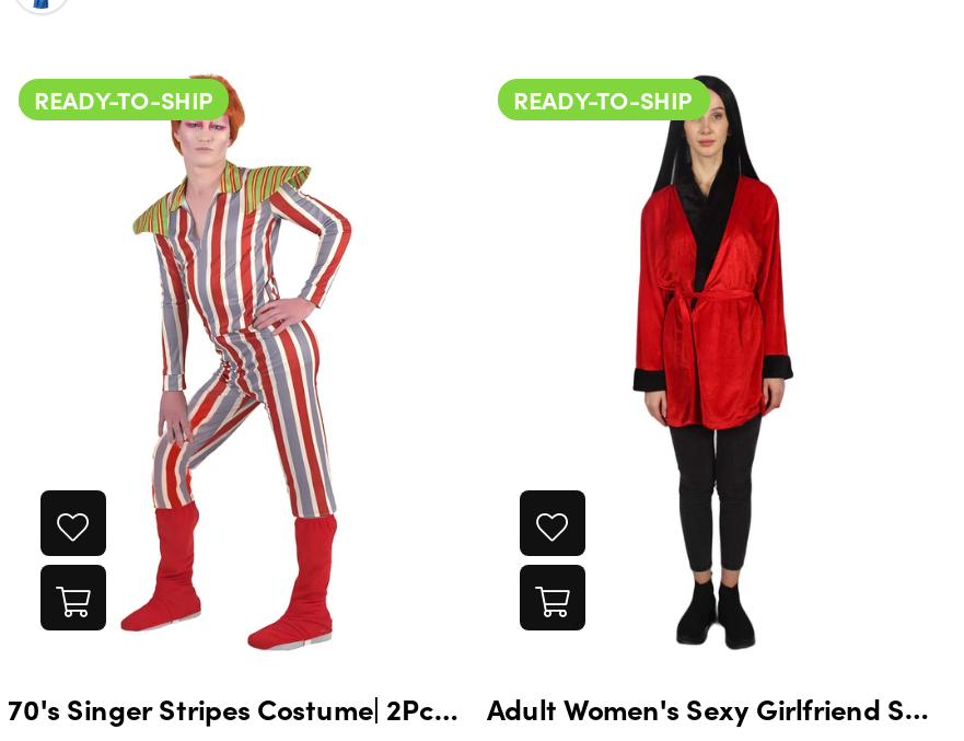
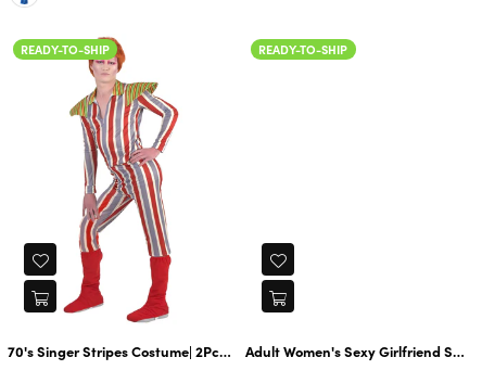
[631,72,795,652] [image] -> none

